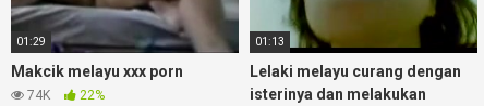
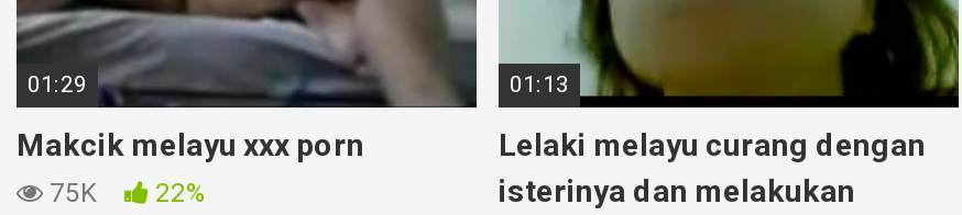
[24,87,105,103] 74K 22% -> [43,177,206,208] 75K 22%

